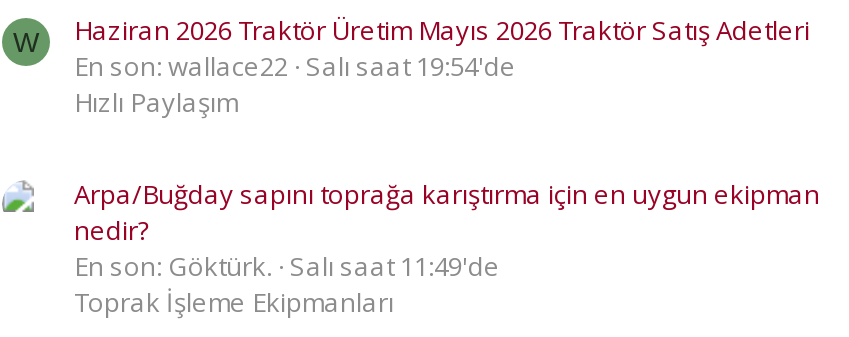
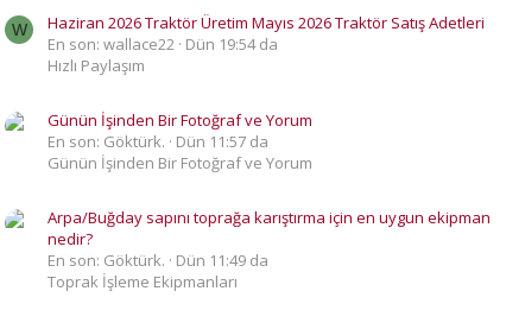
[74,49,516,85] En son: wallace22 Salı saat 19:54'de -> [48,34,278,55] En son: wallace22 Dün 19:54 da
none -> [48,109,312,174] Günün İşinden Bir Fotoğraf ve Yorum | En son: Göktürk. Dün 11:57 da | Günün İşinden Bir Fotoğraf ve Yorum
[74,248,500,284] En son: Göktürk. Salı saat 11:49'de -> [48,249,268,271] En son: Göktürk. Dün 11:49 da

